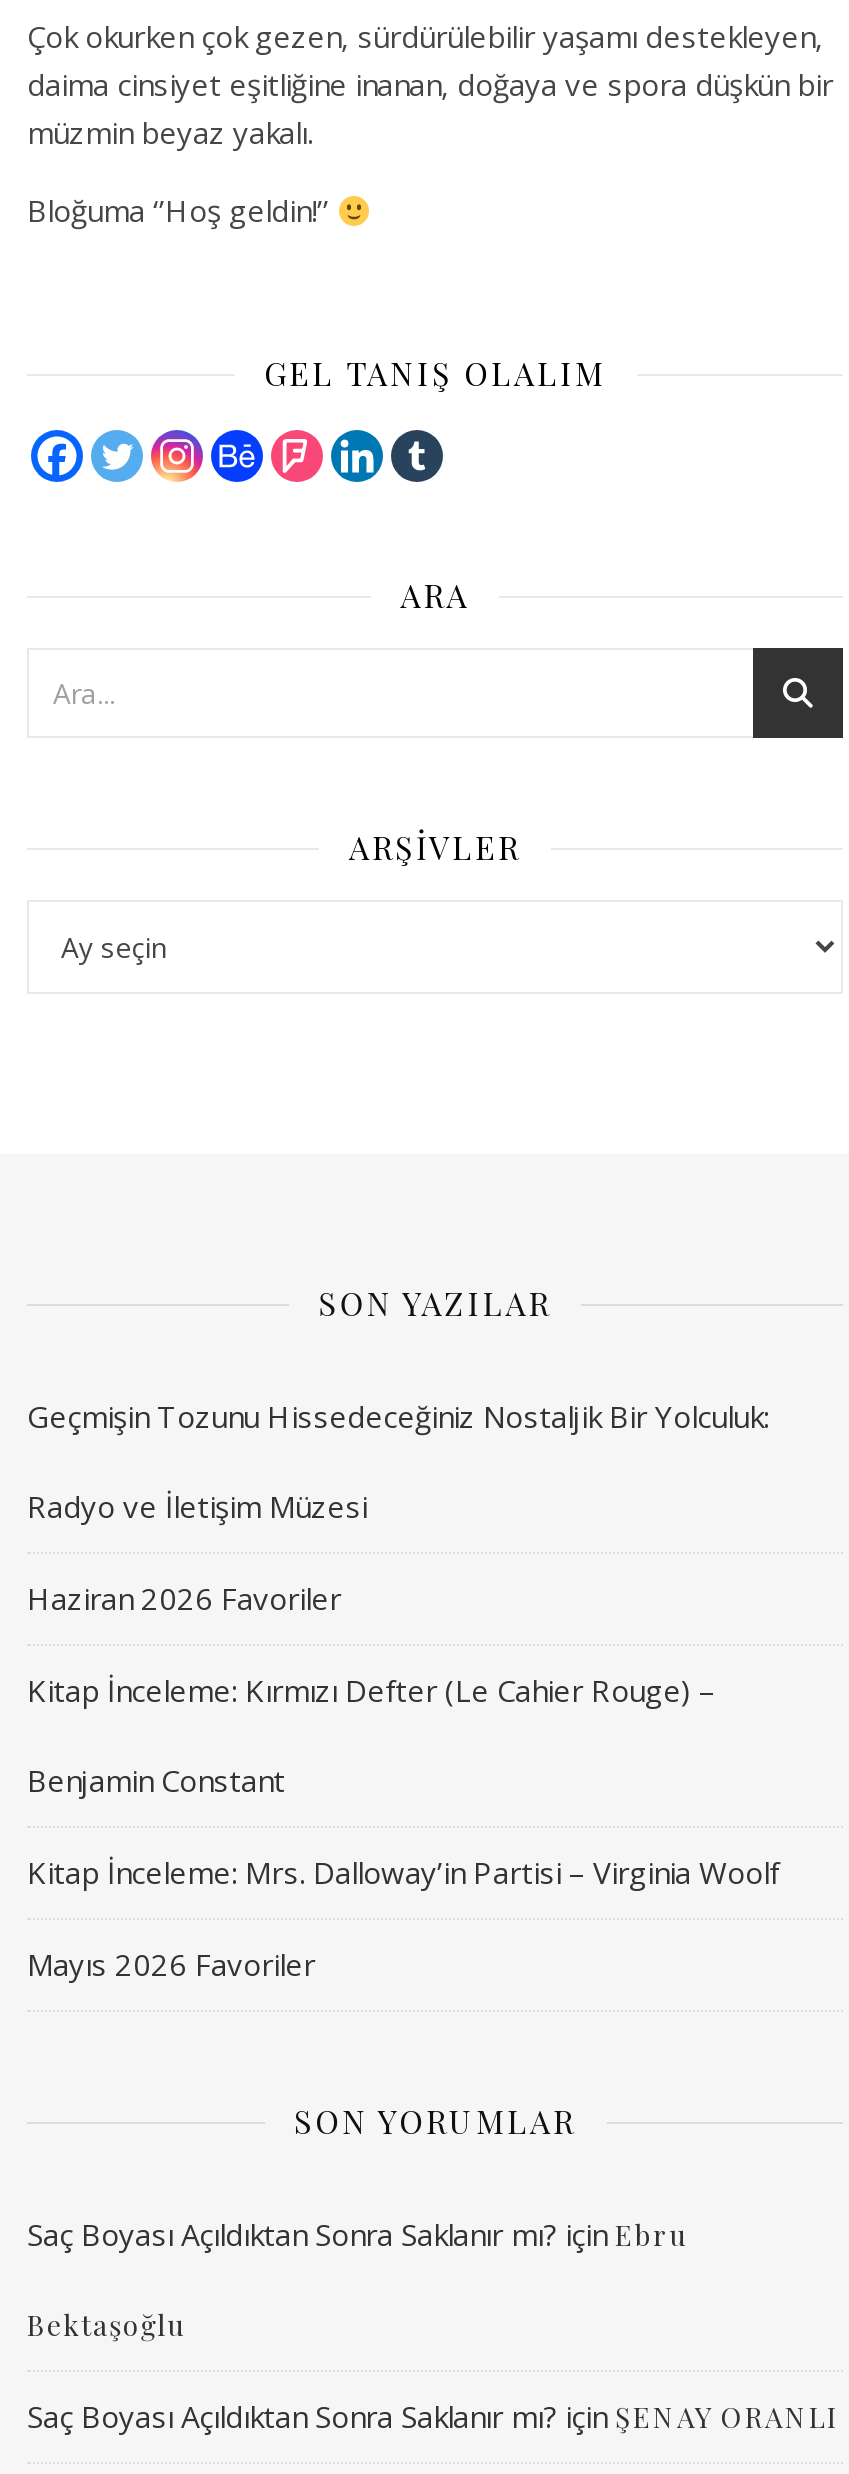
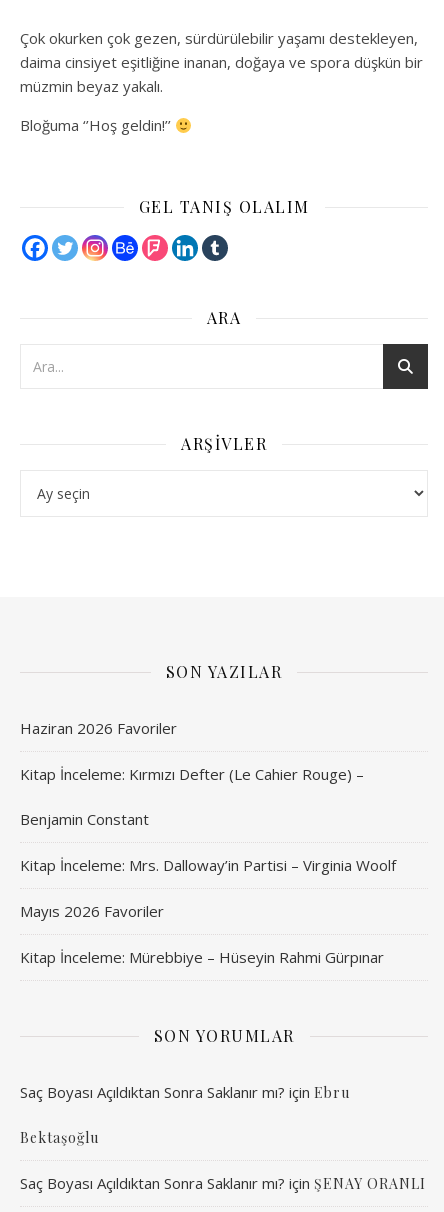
[27,1396,769,1526] Geçmişin Tozunu Hissedeceğiniz Nostaljik Bir Yolculuk: | Radyo ve İletişim Müzesi -> none
moved [27,1578,779,1984] -> [20,718,396,921]: Haziran 2026 Favoriler | Kitap İnceleme: Kırmızı Defter (Le Cahier Rouge) – | Benjamin Constant | Kitap İnceleme: Mrs. Dalloway’in Partisi – Virginia Woolf | Mayıs 2026 Favoriler
none -> [20,947,388,967] Kitap İnceleme: Mürebbiye – Hüseyin Rahmi Gürpınar

